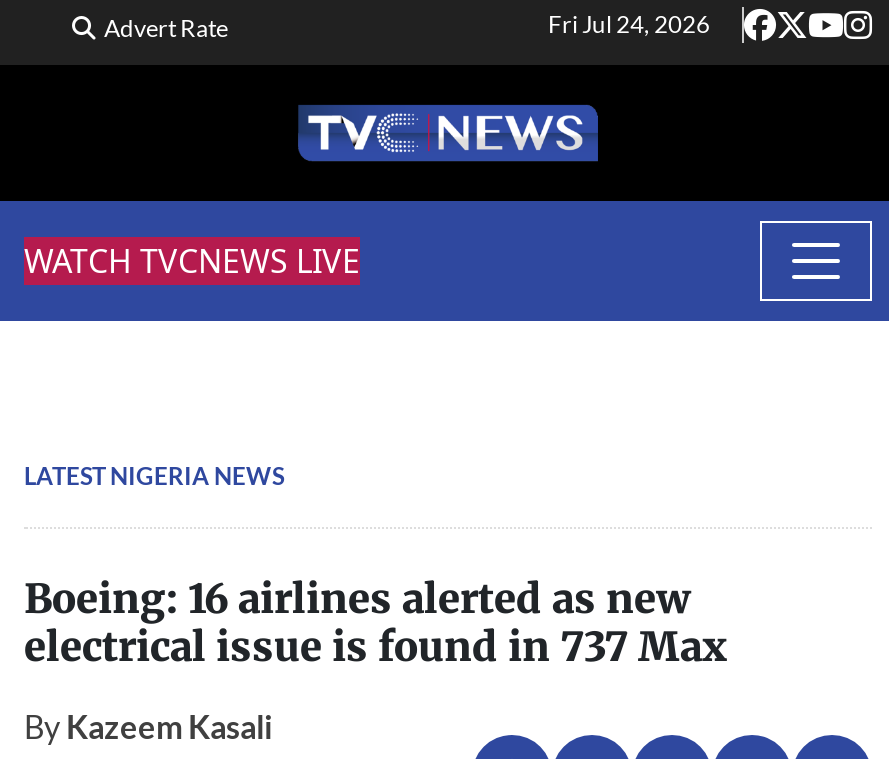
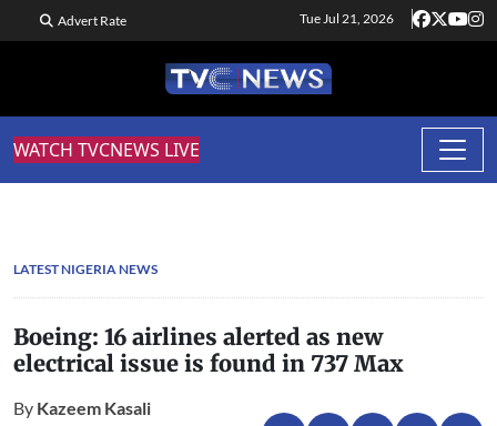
[548,9,710,39] Fri Jul 24, 2026 -> [300,10,394,27] Tue Jul 21, 2026

